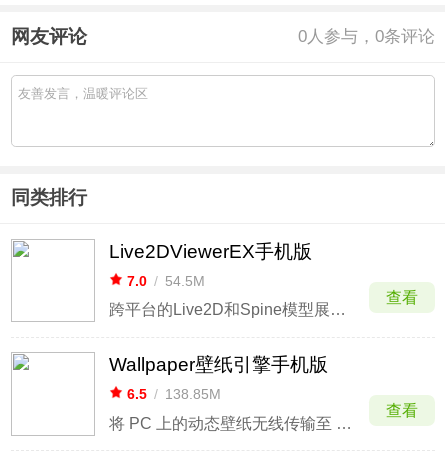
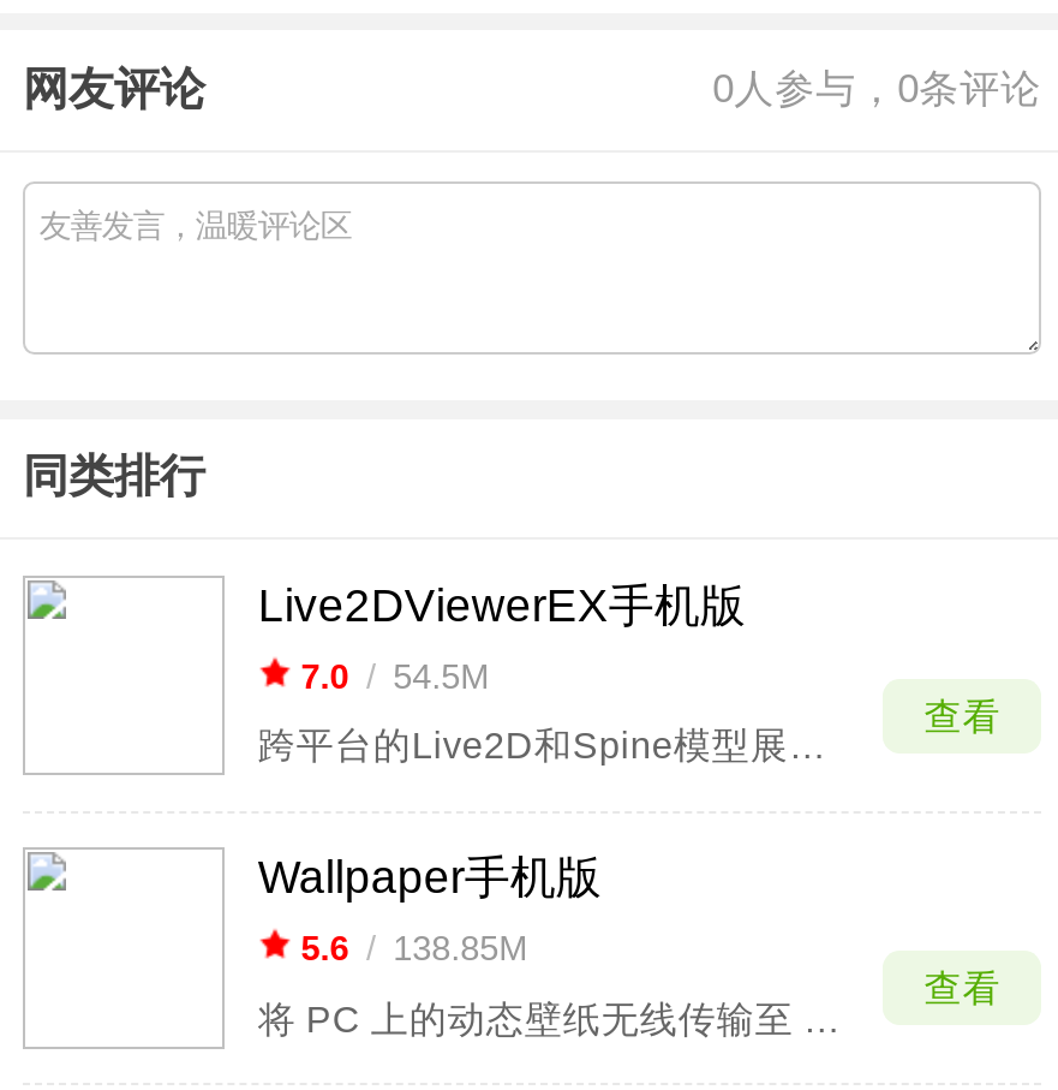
[109,354,328,375] Wallpaper壁纸引擎手机版 -> [258,852,601,903] Wallpaper手机版
[127,386,221,402] 6.5 / 138.85M -> [301,930,527,969] 5.6 / 138.85M

